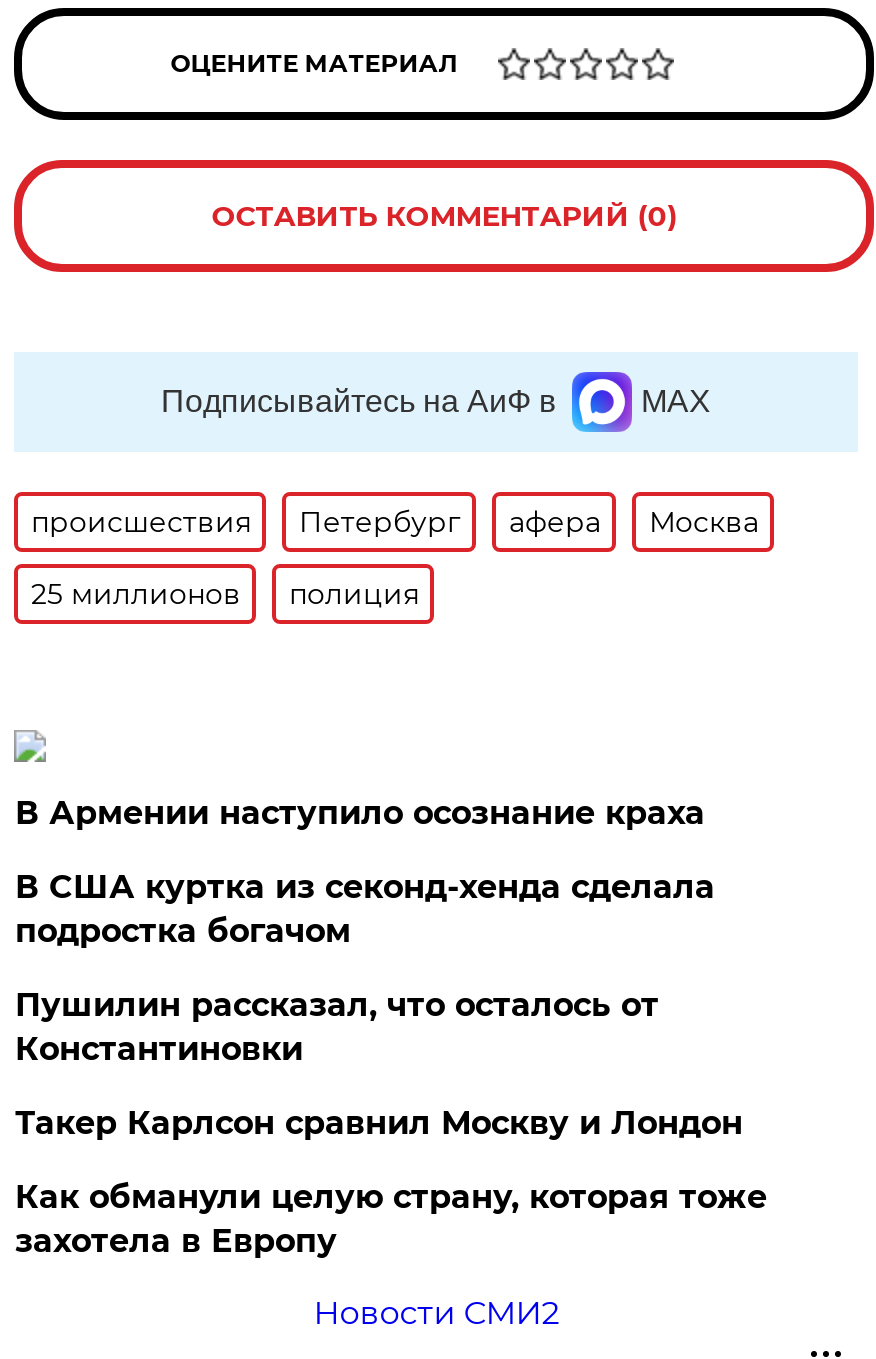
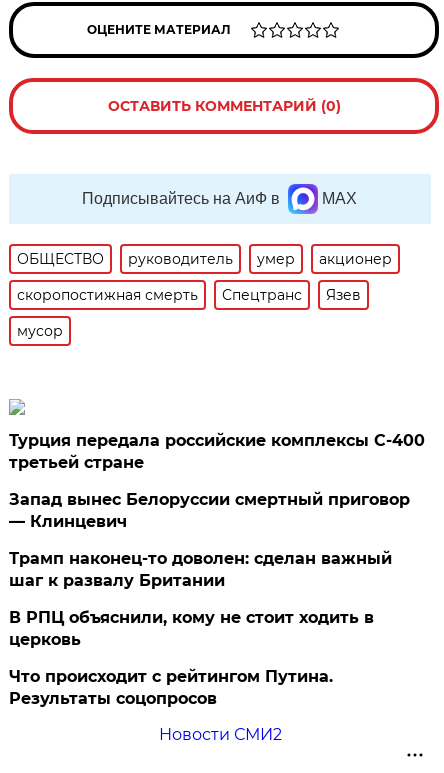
[31,503,759,611] происшествия | Петербург | афера | Москва | 25 миллионов | полиция -> [17,250,392,340] ОБЩЕСТВО | руководитель | умер | акционер | скоропостижная смерть | Спецтранс | Язев | мусор
[15,793,767,1259] В Армении наступило осознание краха | В США куртка из секонд-хенда сделала | подростка богачом | Пушилин рассказал, что осталось от | Константиновки | Такер Карлсон сравнил Москву и Лондон | Как обманули целую страну, которая тоже | захотела в Европу -> [9,431,425,708] Турция передала российские комплексы С-400 | третьей стране | Запад вынес Белоруссии смертный приговор | — Клинцевич | Трамп наконец-то доволен: сделан важный | шаг к развалу Британии | В РПЦ объяснили, кому не стоит ходить в | церковь | Что происходит с рейтингом Путина. | Результаты соцопросов

